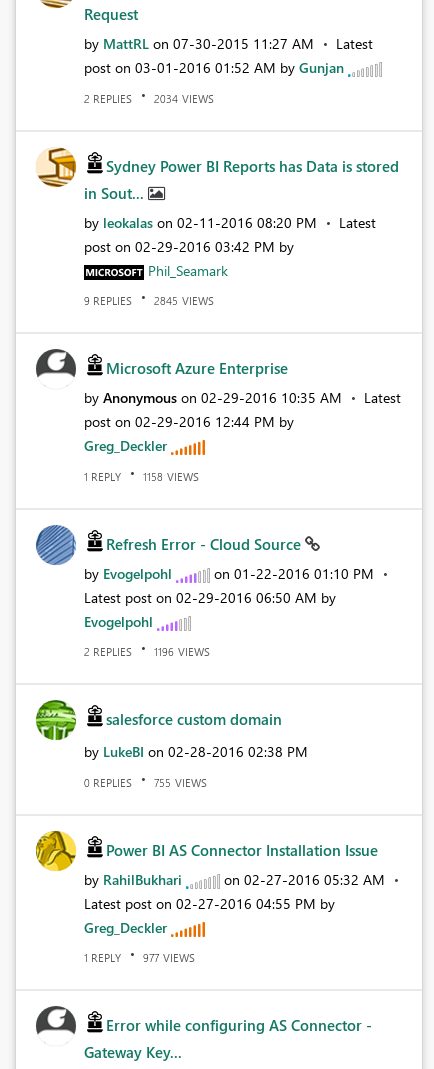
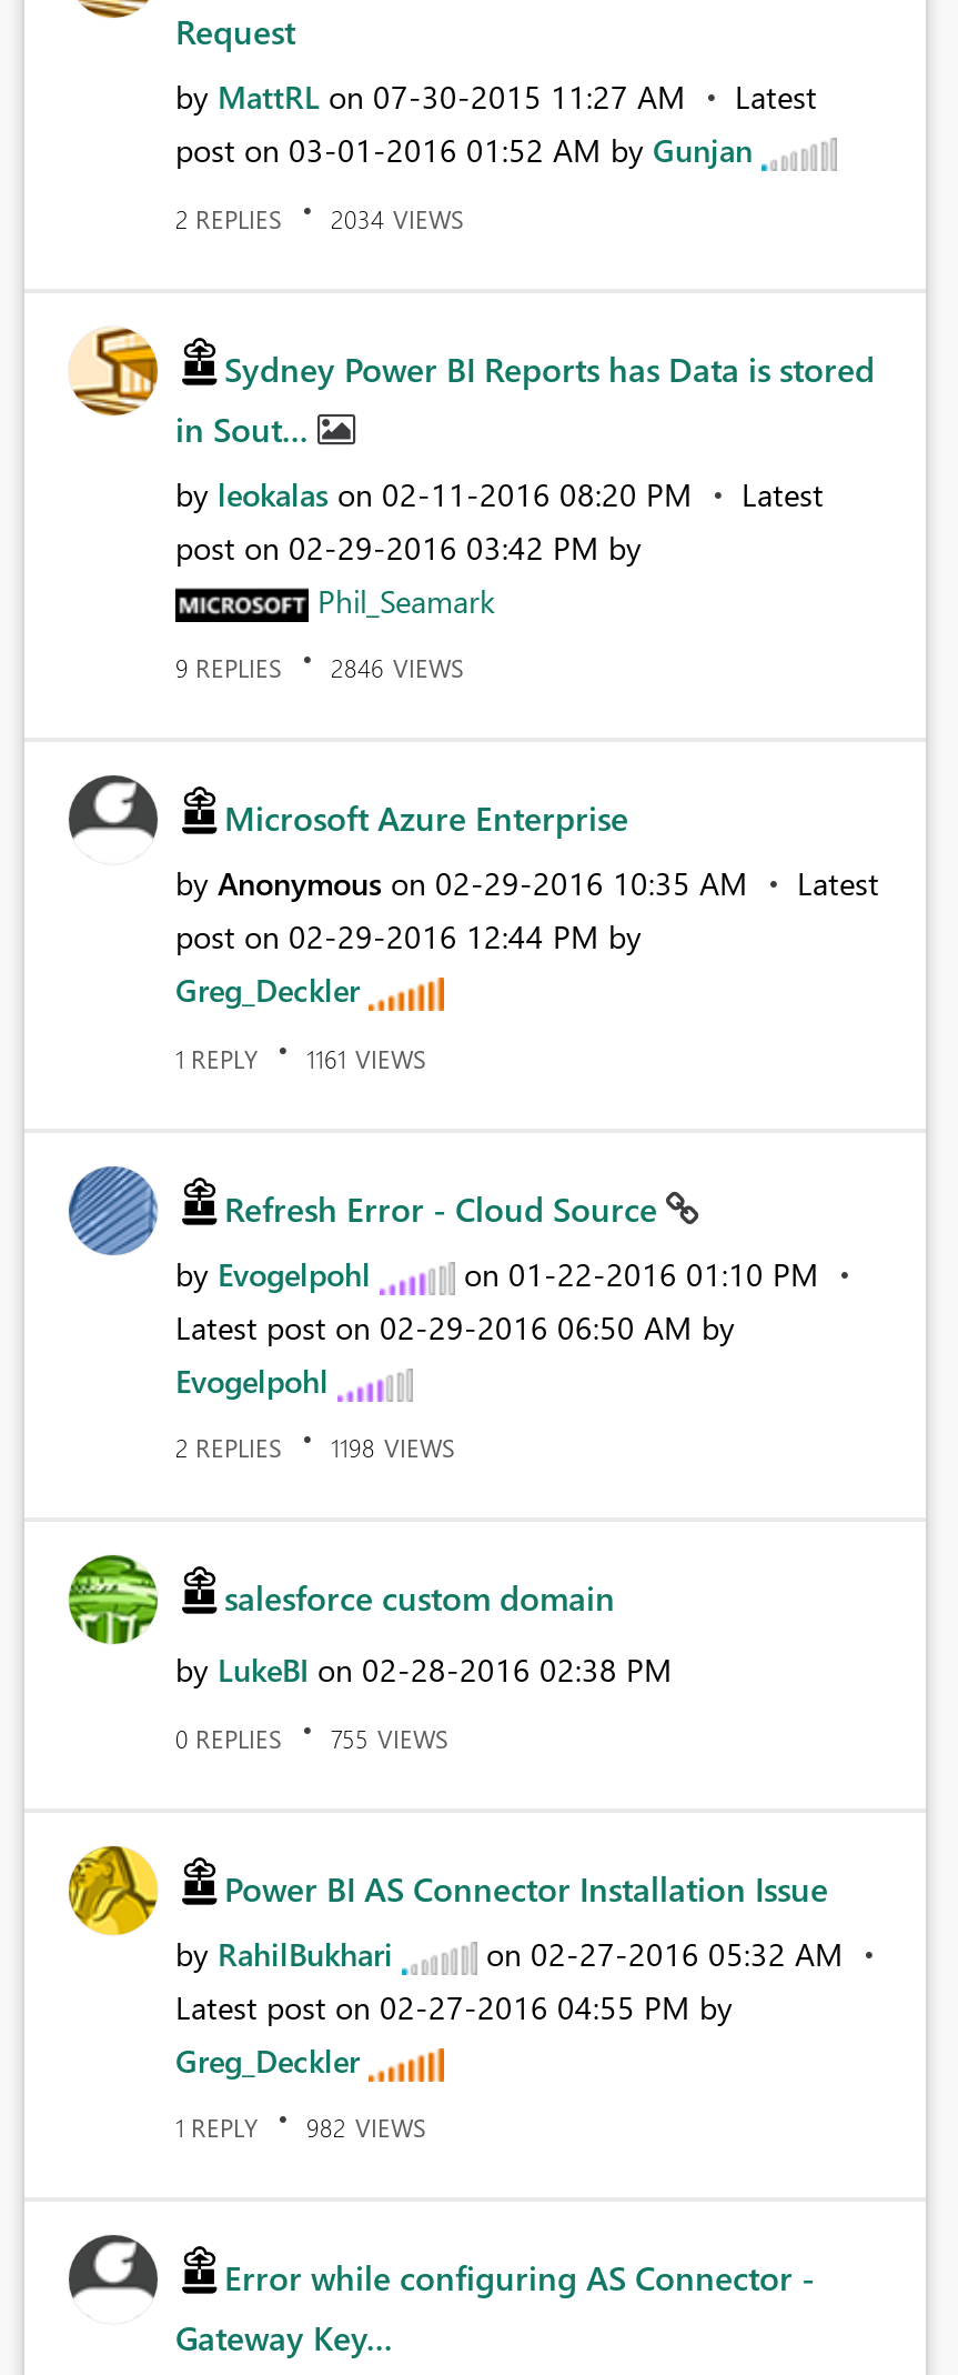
[84,293,214,308] 9 REPLIES 2845 VIEWS -> [175,652,464,685] 9 REPLIES 2846 VIEWS
[84,469,199,484] 1 REPLY 1158 VIEWS -> [175,1042,426,1075] 1 REPLY 1161 VIEWS
[84,644,210,659] 2 REPLIES 1196 VIEWS -> [175,1432,455,1465] 2 REPLIES 1198 VIEWS
[84,950,195,965] 1 REPLY 977 VIEWS -> [175,2112,426,2145] 1 REPLY 982 VIEWS

